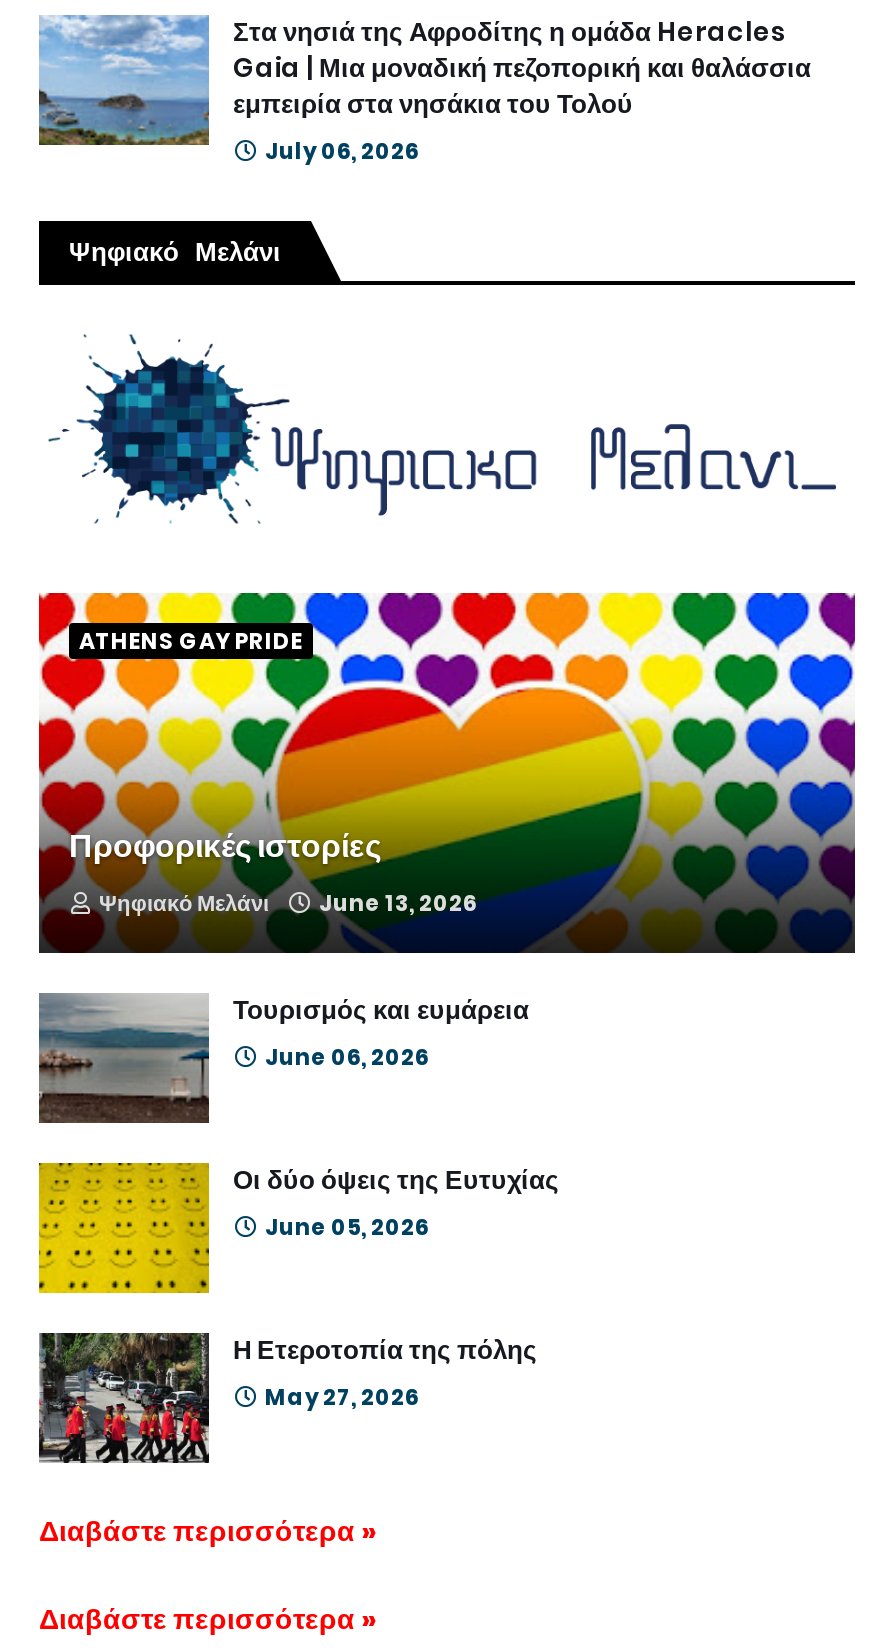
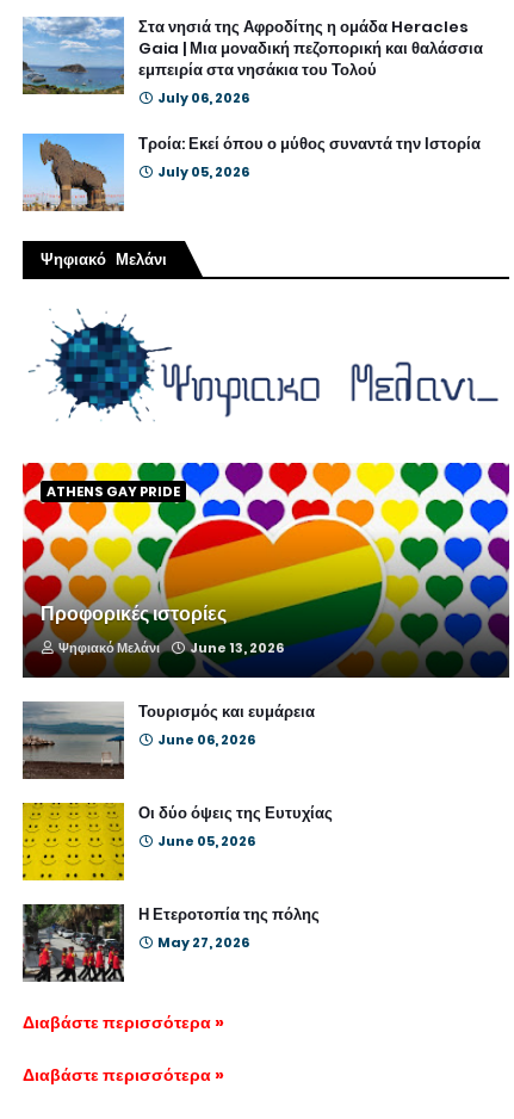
none -> [21,132,481,212] [image] | Τροία: Εκεί όπου ο μύθος συναντά την Ιστορία | July 05, 2026

